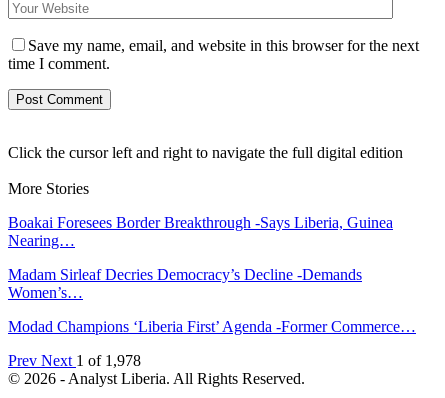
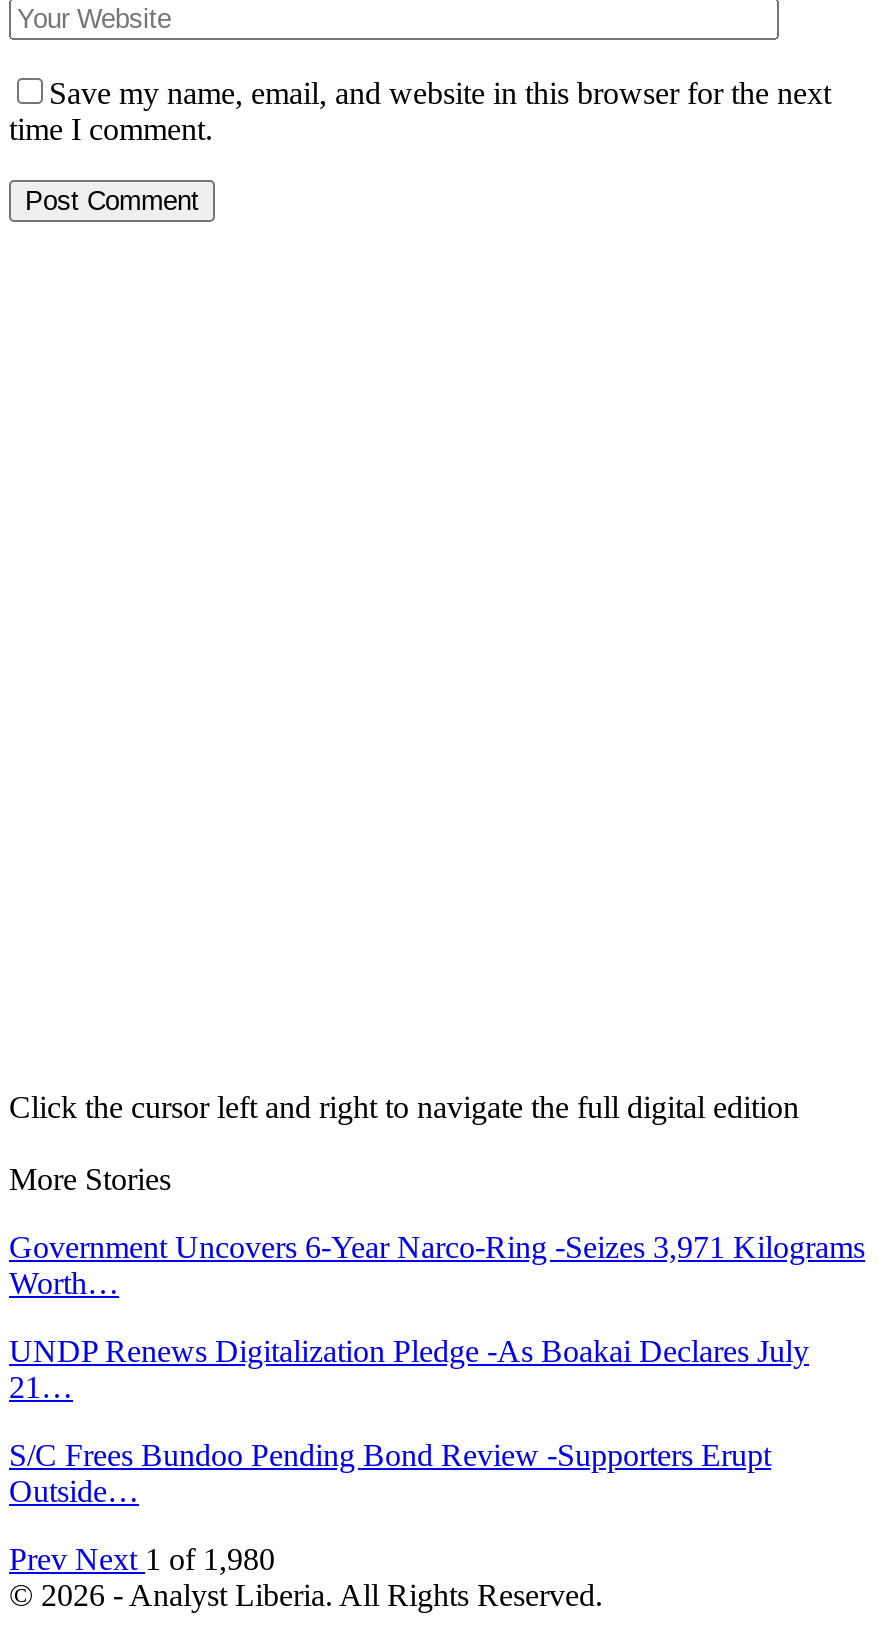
[8,214,393,249] Boakai Foresees Border Breakthrough -Says Liberia, Guinea | Nearing… -> [9,1230,865,1300] Government Uncovers 6-Year Narco-Ring -Seizes 3,971 Kilograms | Worth…
[8,266,362,301] Madam Sirleaf Decries Democracy’s Decline -Demands | Women’s… -> [9,1334,809,1404] UNDP Renews Digitalization Pledge -As Boakai Declares July | 21…
[8,318,416,335] Modad Champions ‘Liberia First’ Agenda -Former Commerce… -> [9,1438,771,1508] S/C Frees Bundoo Pending Bond Review -Supporters Erupt | Outside…
[8,352,141,369] Prev Next 1 of 1,978 -> [9,1542,275,1576] Prev Next 1 of 1,980

